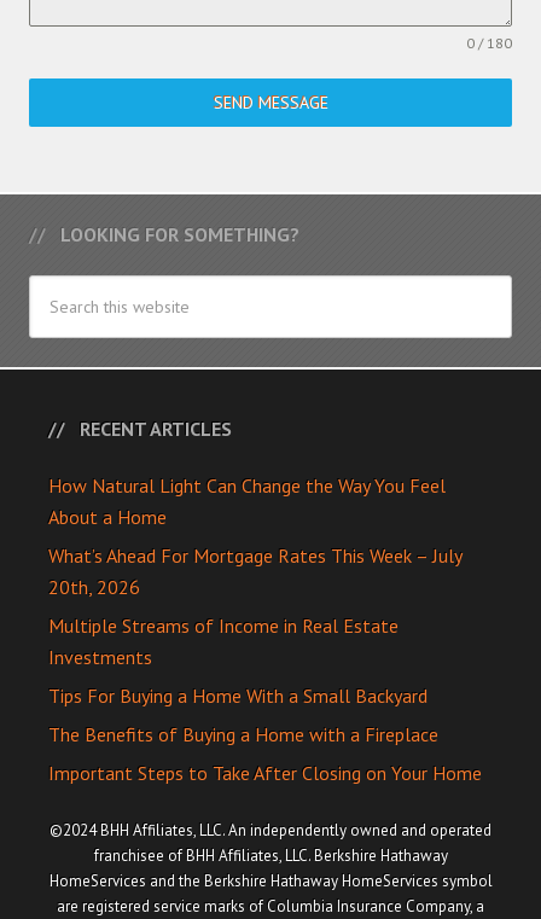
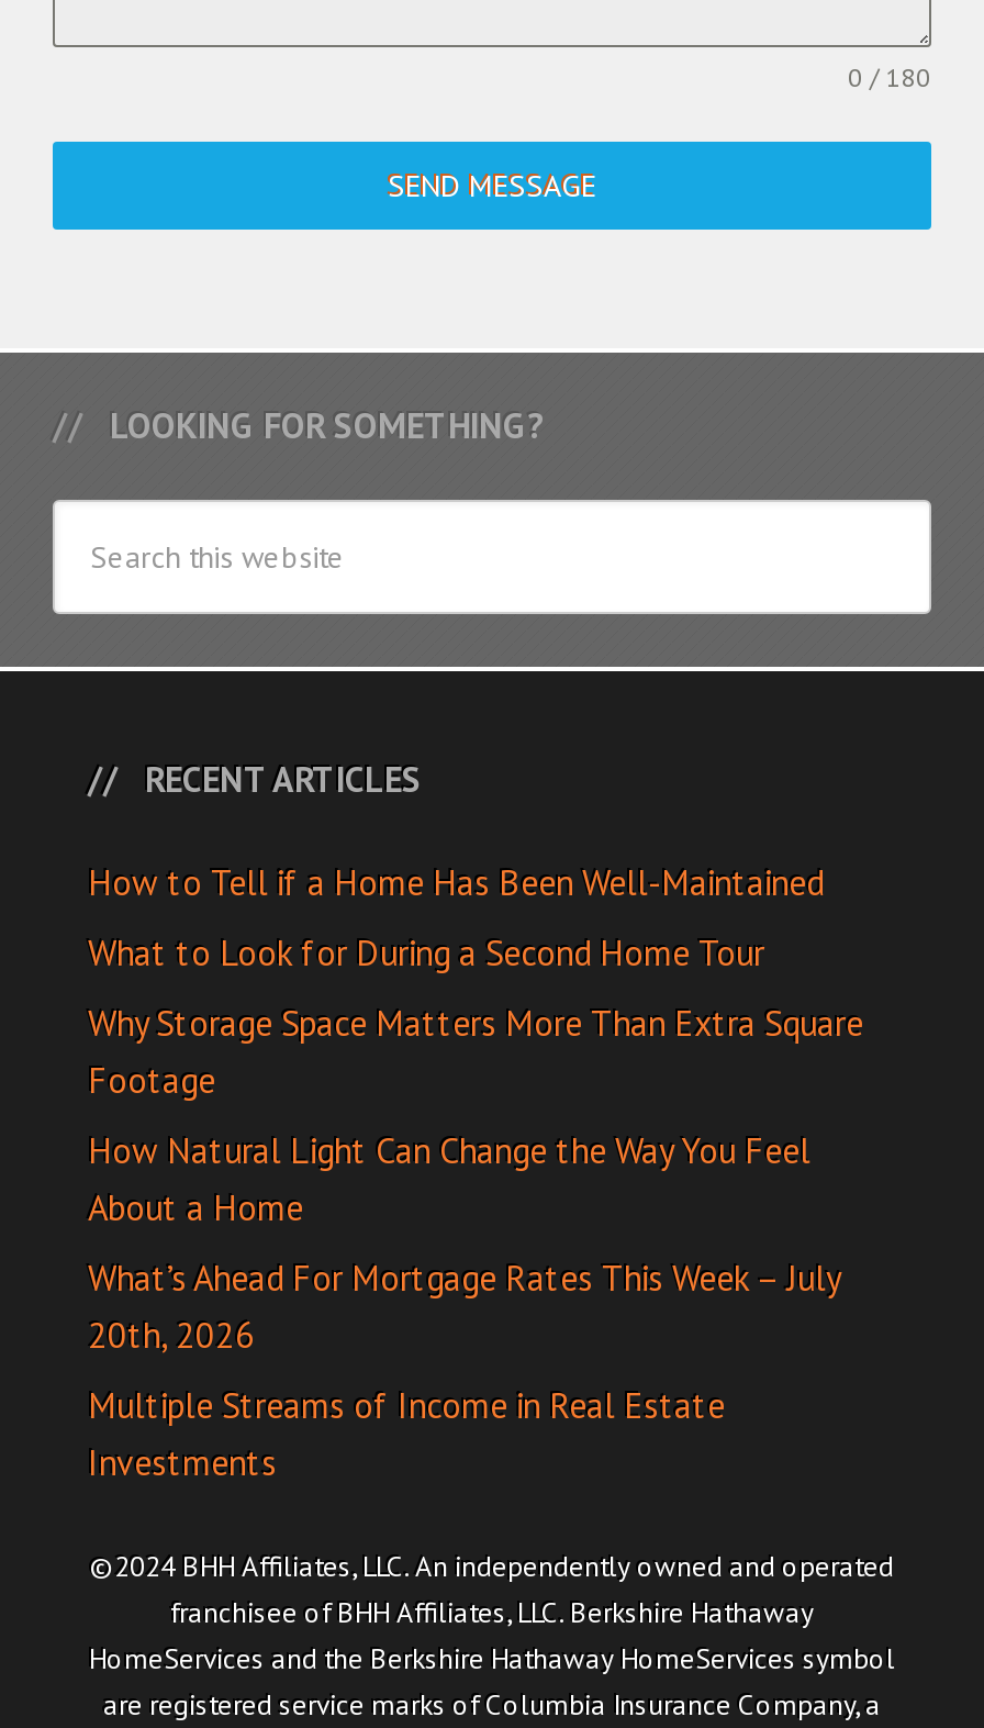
none -> [88,860,863,1102] How to Tell if a Home Has Been Well-Maintained | What to Look for During a Second Home Tour | Why Storage Space Matters More Than Extra Square | Footage
moved [48,473,461,669] -> [88,1128,839,1484]: How Natural Light Can Change the Way You Feel | About a Home | What’s Ahead For Mortgage Rates This Week – July | 20th, 2026 | Multiple Streams of Income in Real Estate | Investments
[48,684,482,785] Tips For Buying a Home With a Small Backyard | The Benefits of Buying a Home with a Fireplace | Important Steps to Take After Closing on Your Home -> none

